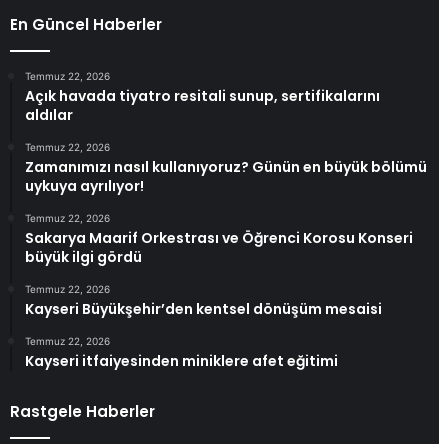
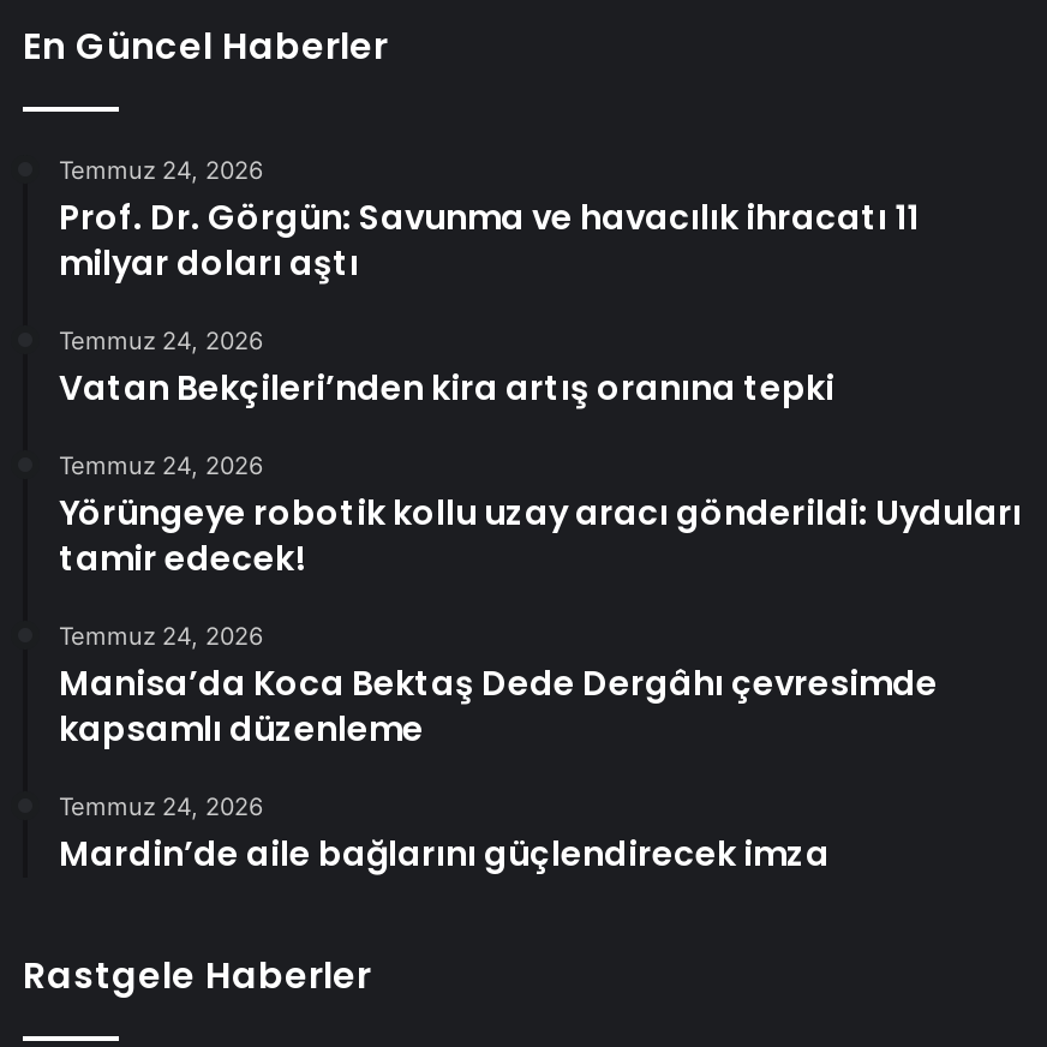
[25,70,380,125] Temmuz 22, 2026 | Açık havada tiyatro resitali sunup, sertifikalarını | aldılar -> [59,155,919,287] Temmuz 24, 2026 | Prof. Dr. Görgün: Savunma ve havacılık ihracatı 11 | milyar doları aştı
[25,141,427,196] Temmuz 22, 2026 | Zamanımızı nasıl kullanıyoruz? Günün en büyük bölümü | uykuya ayrılıyor! -> [59,326,834,412] Temmuz 24, 2026 | Vatan Bekçileri’nden kira artış oranına tepki
[25,212,413,267] Temmuz 22, 2026 | Sakarya Maarif Orkestrası ve Öğrenci Korosu Konseri | büyük ilgi gördü -> [59,450,1022,583] Temmuz 24, 2026 | Yörüngeye robotik kollu uzay aracı gönderildi: Uyduları | tamir edecek!
[25,283,382,319] Temmuz 22, 2026 | Kayseri Büyükşehir’den kentsel dönüşüm mesaisi -> [59,621,938,753] Temmuz 24, 2026 | Manisa’da Koca Bektaş Dede Dergâhı çevresimde | kapsamlı düzenleme
[25,335,338,371] Temmuz 22, 2026 | Kayseri itfaiyesinden miniklere afet eğitimi -> [59,791,830,878] Temmuz 24, 2026 | Mardin’de aile bağlarını güçlendirecek imza

